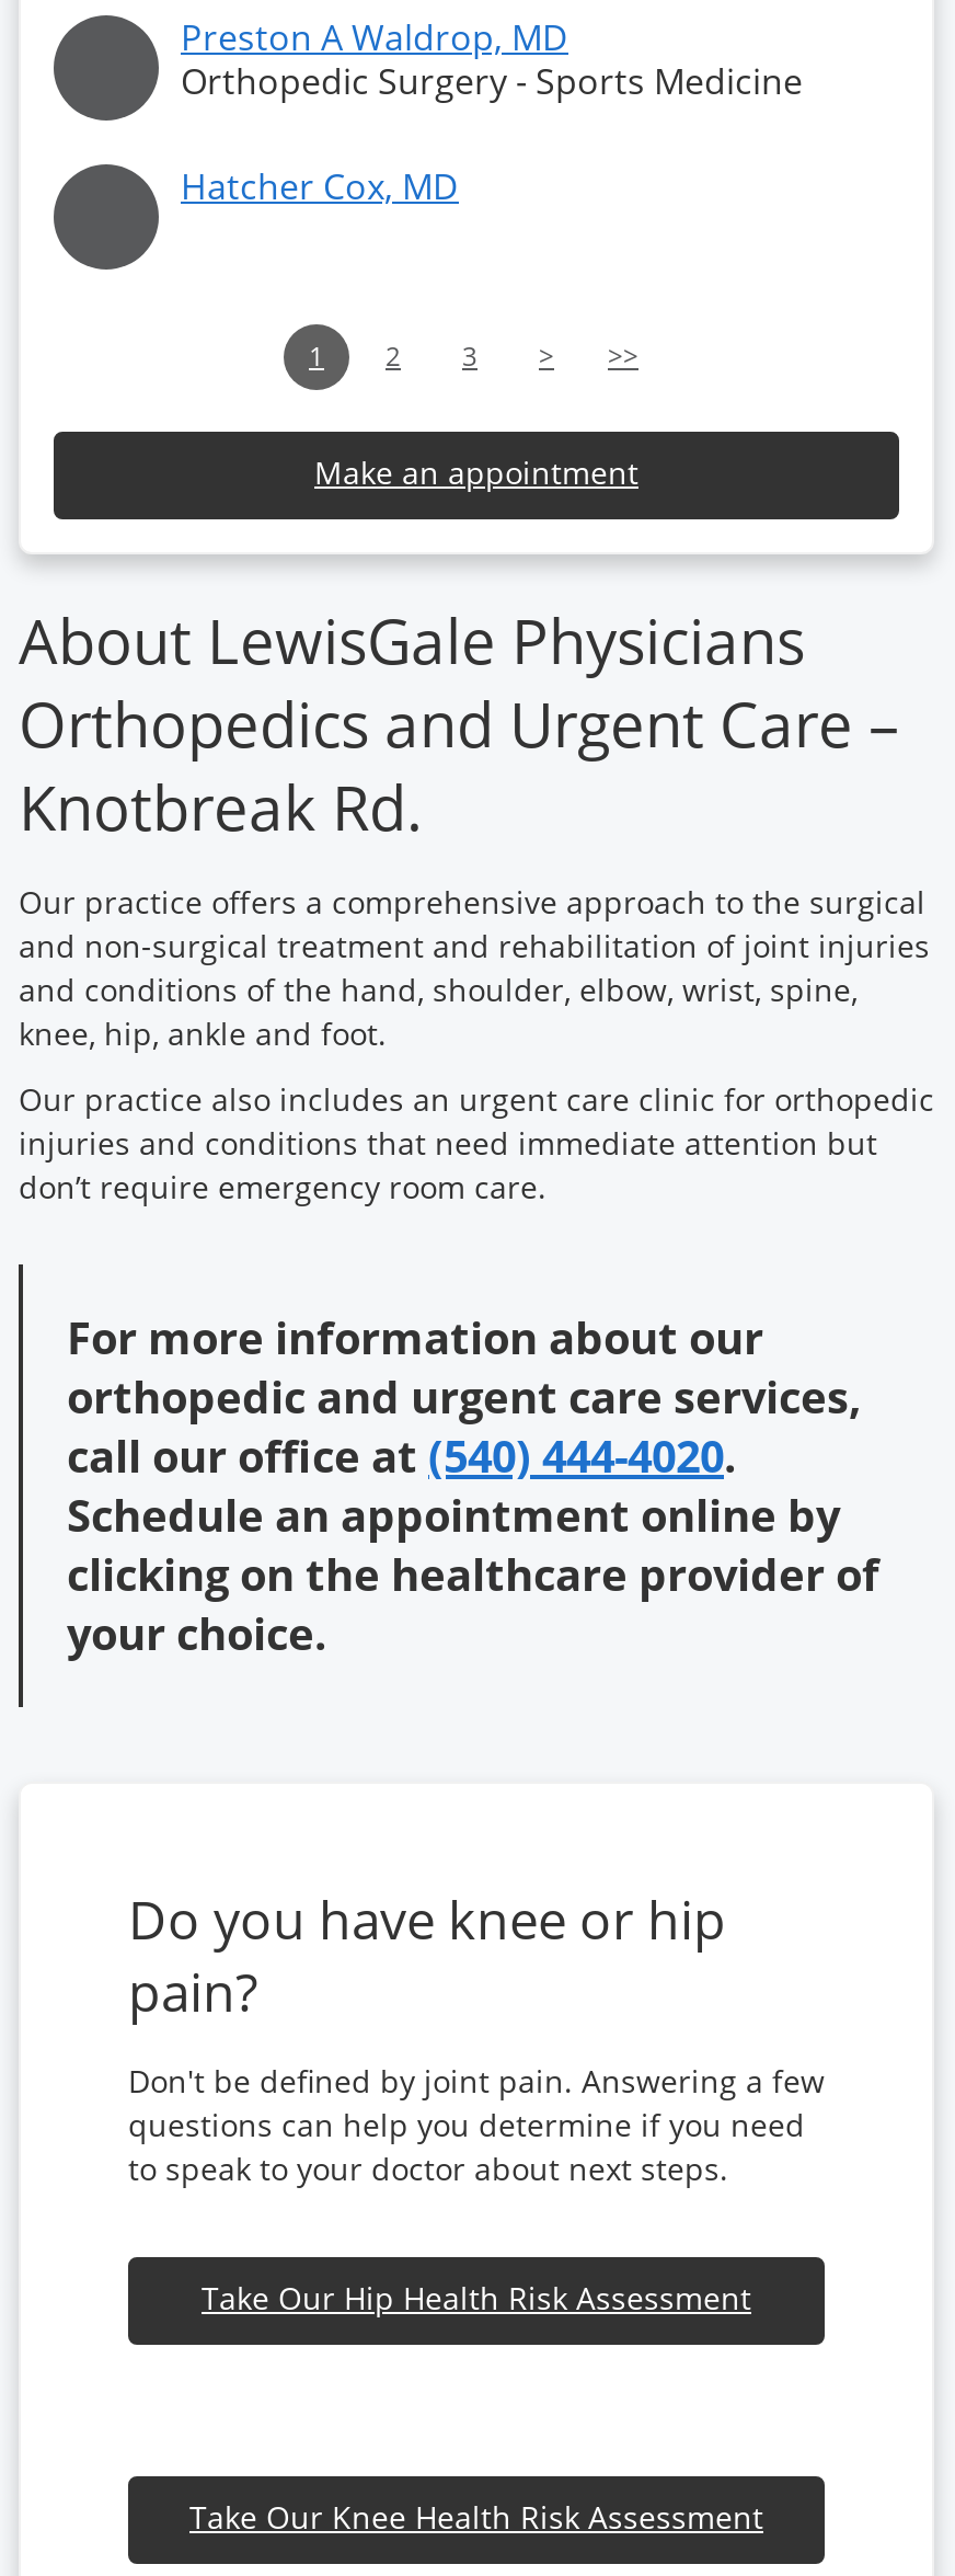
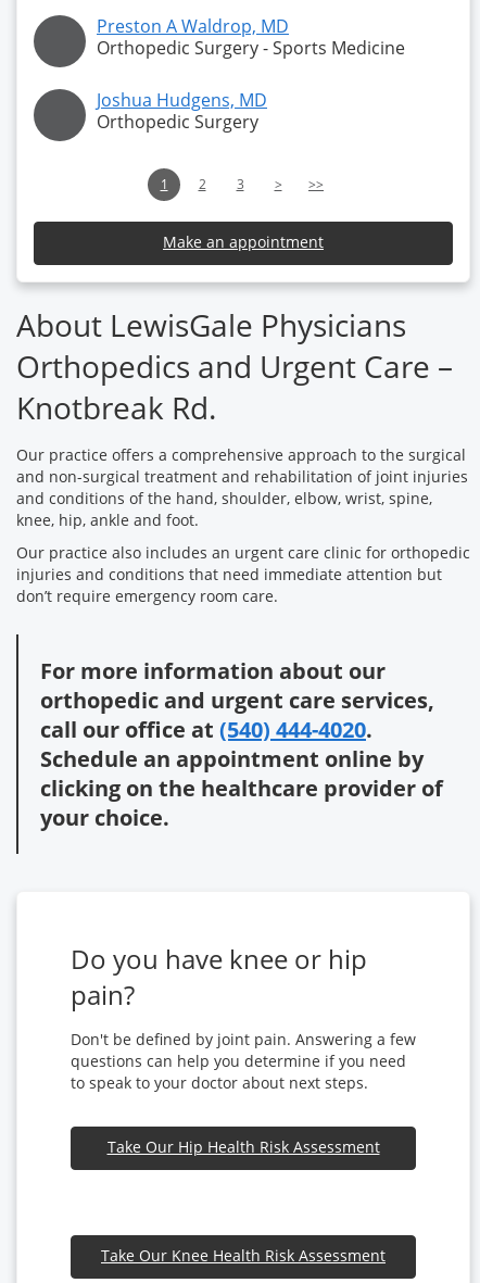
[181,162,459,210] Hatcher Cox, MD -> [97,88,267,134] Joshua Hudgens, MD | Orthopedic Surgery

